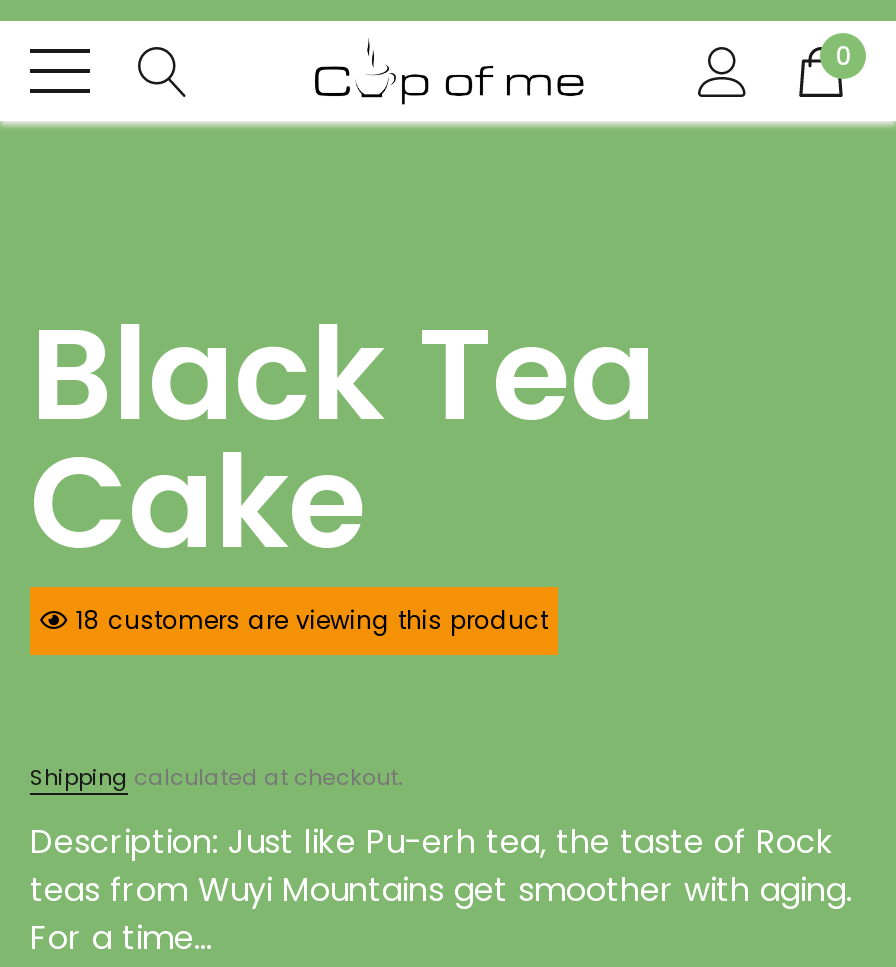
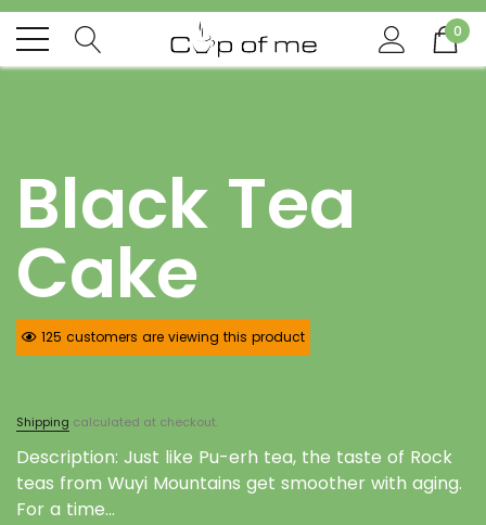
[76,603,548,637] 18 customers are viewing this product -> [41,328,305,346] 125 customers are viewing this product

